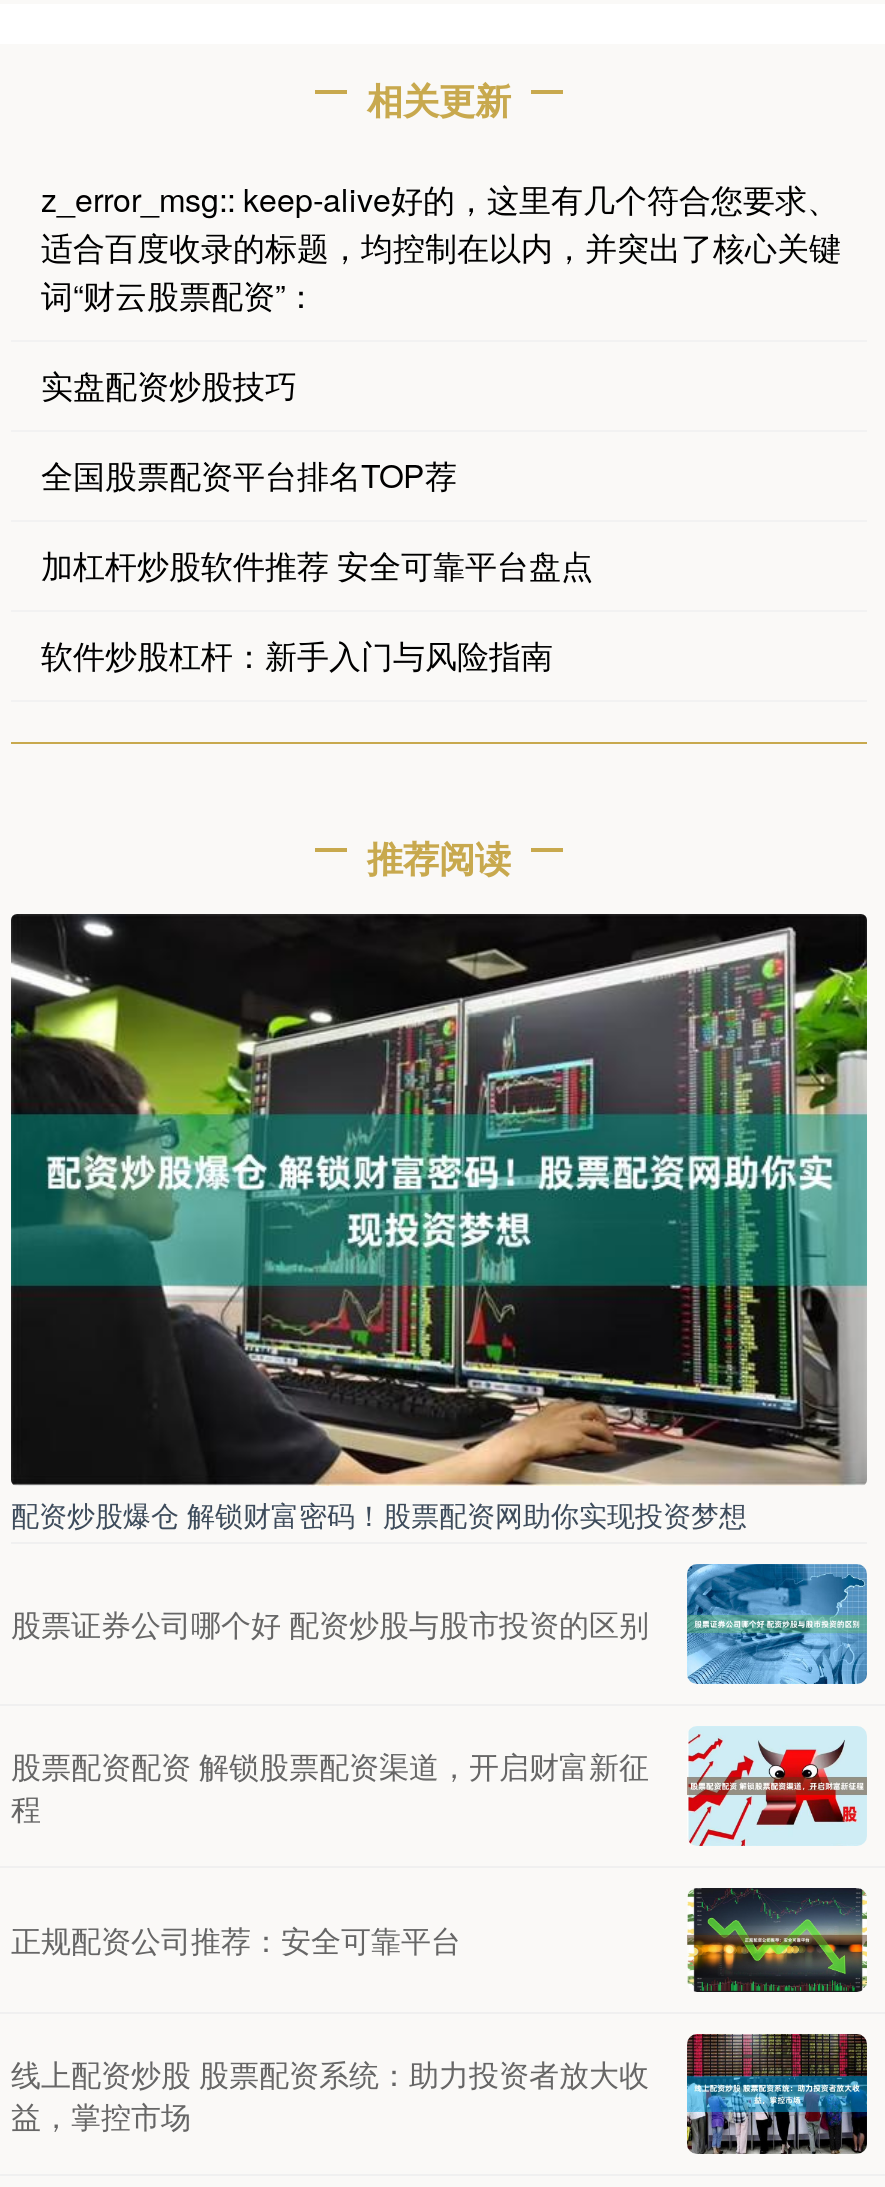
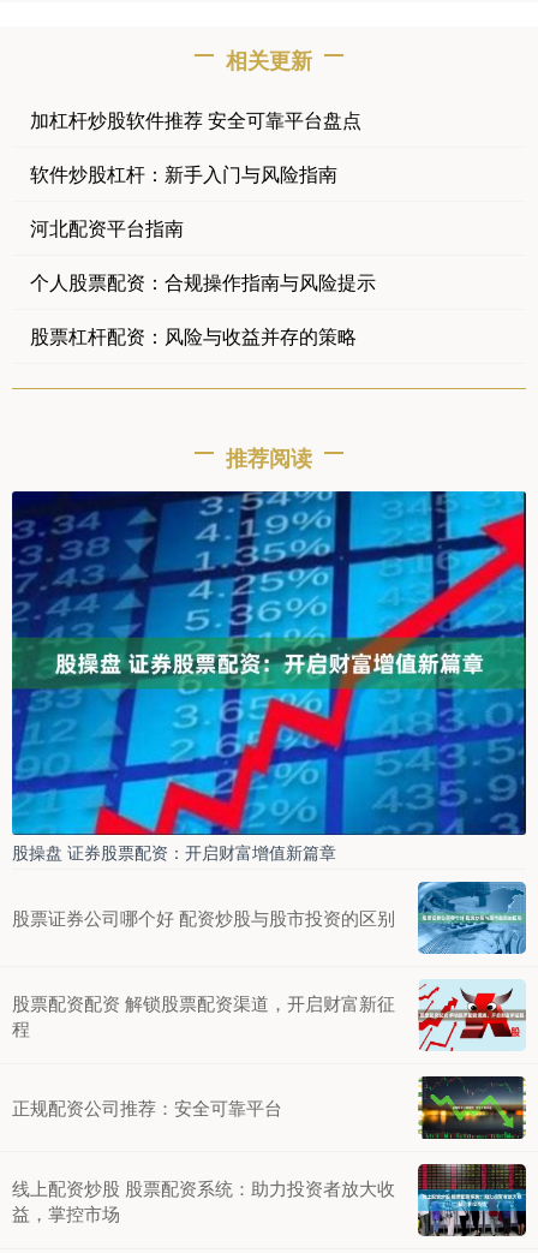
[41,177,841,499] z_error_msg:: keep-alive好的，这里有几个符合您要求、 | 适合百度收录的标题，均控制在以内，并突出了核心关键 | 词“财云股票配资”： | 实盘配资炒股技巧 | 全国股票配资平台排名TOP荐 -> none
moved [41,543,593,679] -> [30,106,361,188]: 加杠杆炒股软件推荐 安全可靠平台盘点 | 软件炒股杠杆：新手入门与风险指南
none -> [30,214,376,350] 河北配资平台指南 | 个人股票配资：合规操作指南与风险提示 | 股票杠杆配资：风险与收益并存的策略
[9,912,869,1533] [image] | 配资炒股爆仓 解锁财富密码！股票配资网助你实现投资梦想 -> [11,490,527,863] [image] | 股操盘 证券股票配资：开启财富增值新篇章

